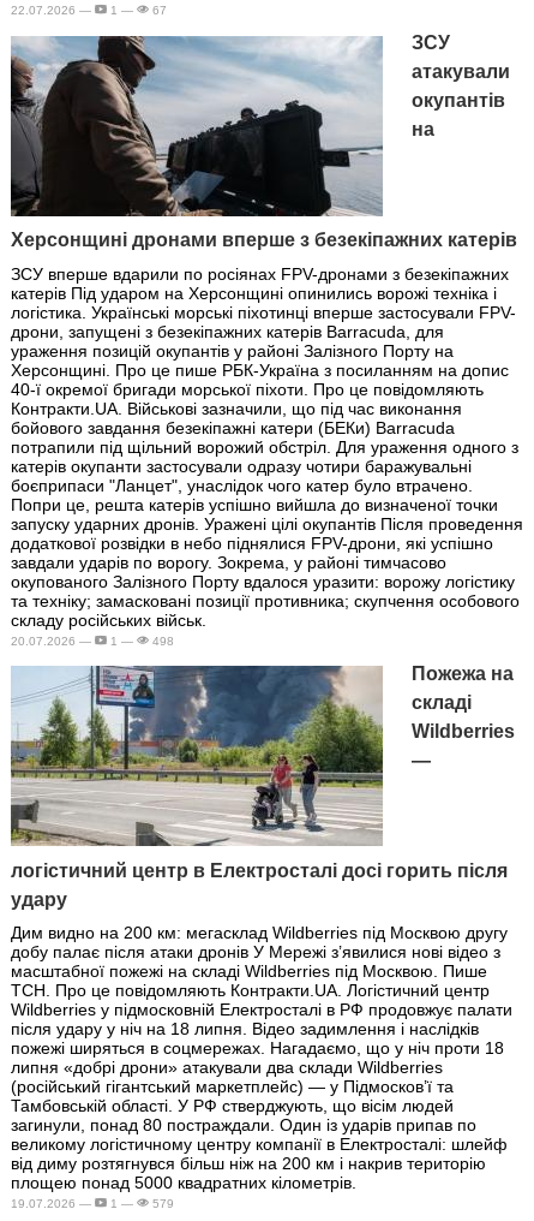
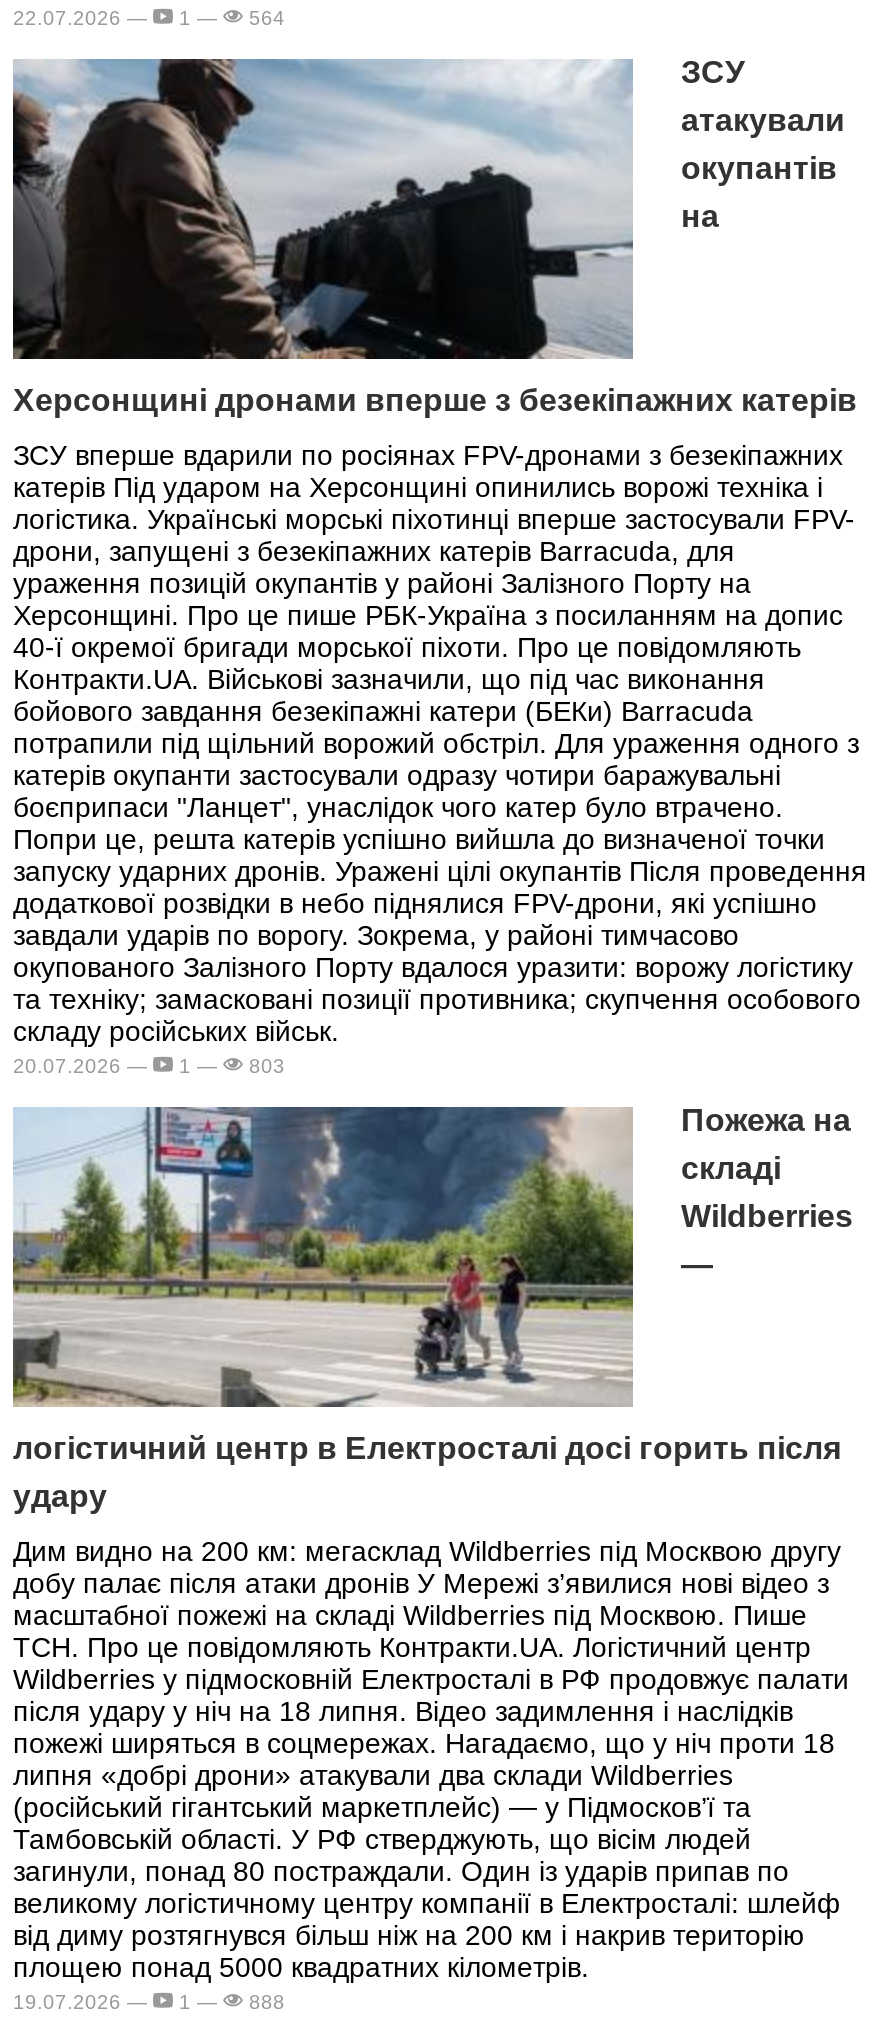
[11,4,167,17] 22.07.2026 — 1 — 67 -> [13,7,285,29] 22.07.2026 — 1 — 564
[11,634,174,647] 20.07.2026 — 1 — 498 -> [13,1055,285,1077] 20.07.2026 — 1 — 803
[11,1197,174,1210] 19.07.2026 — 1 — 579 -> [13,1992,285,2014] 19.07.2026 — 1 — 888

